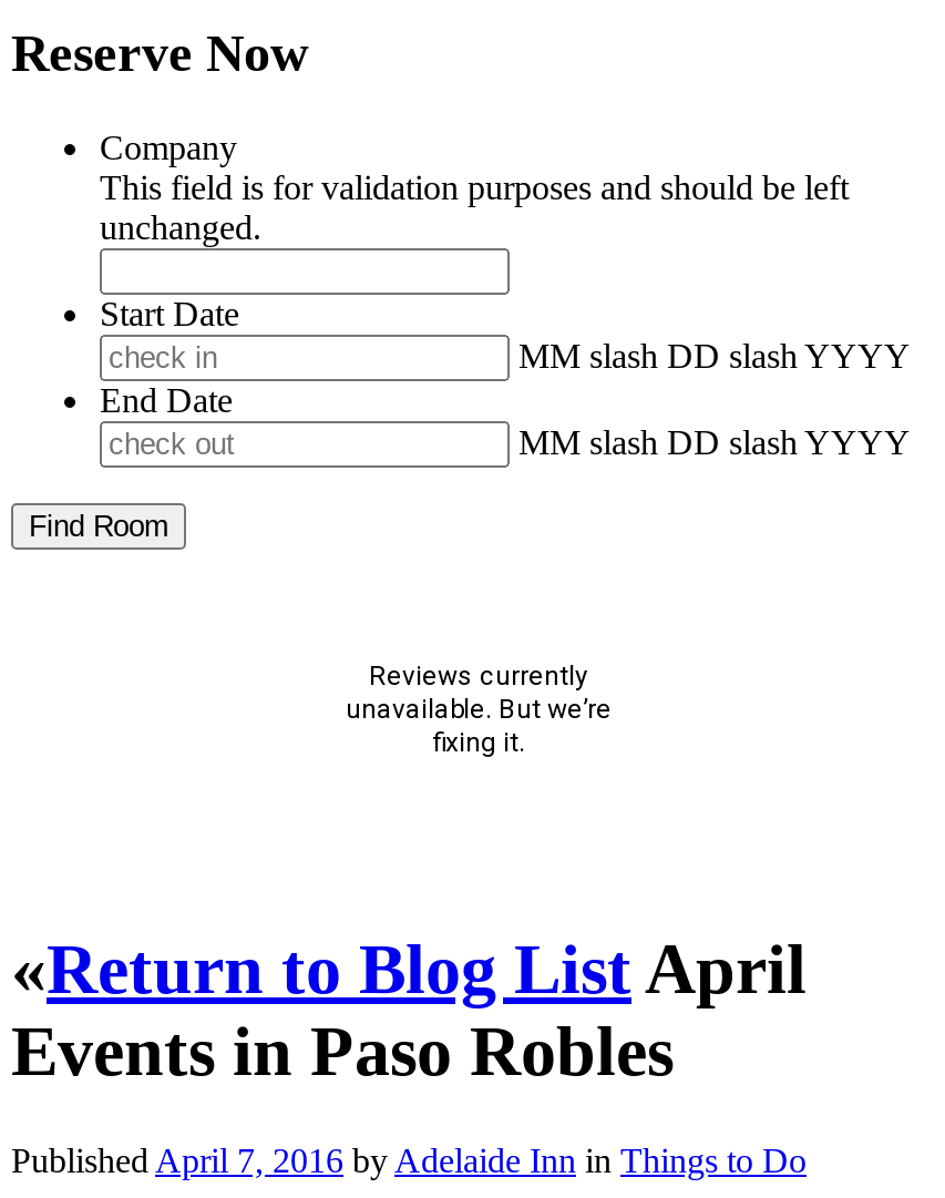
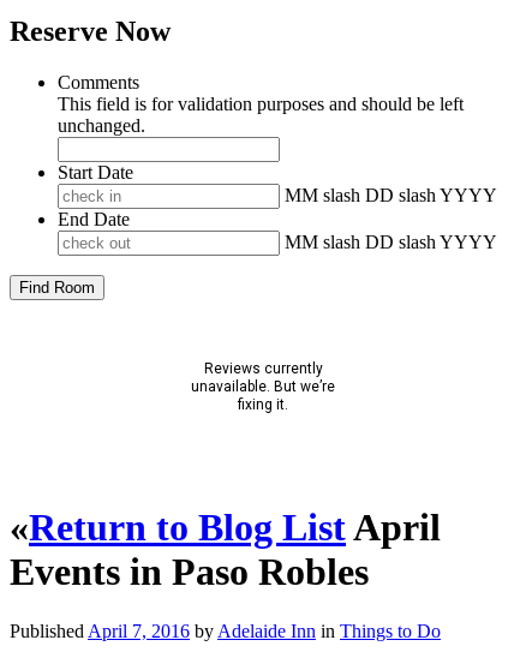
[100,128,237,166] Company -> [58,72,139,92] Comments

